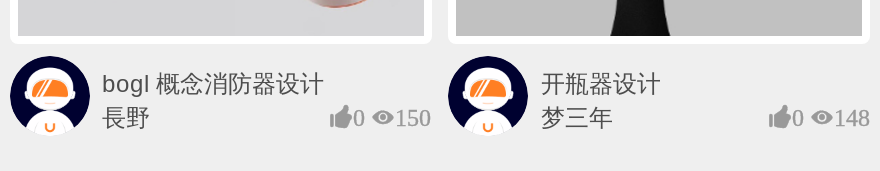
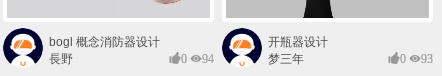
[353,105,431,131] 0 150 -> [180,52,213,65] 0 94
[792,105,870,131] 0 148 -> [400,52,433,65] 0 93

